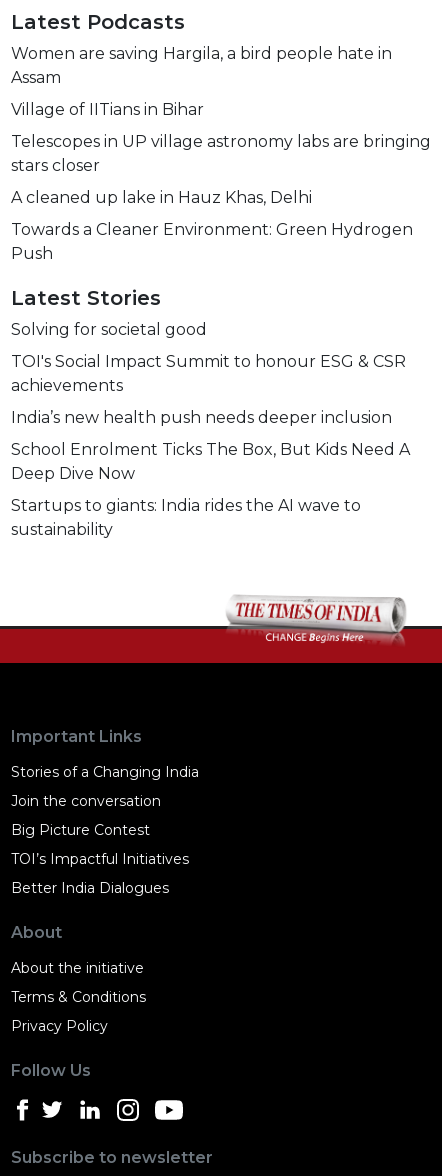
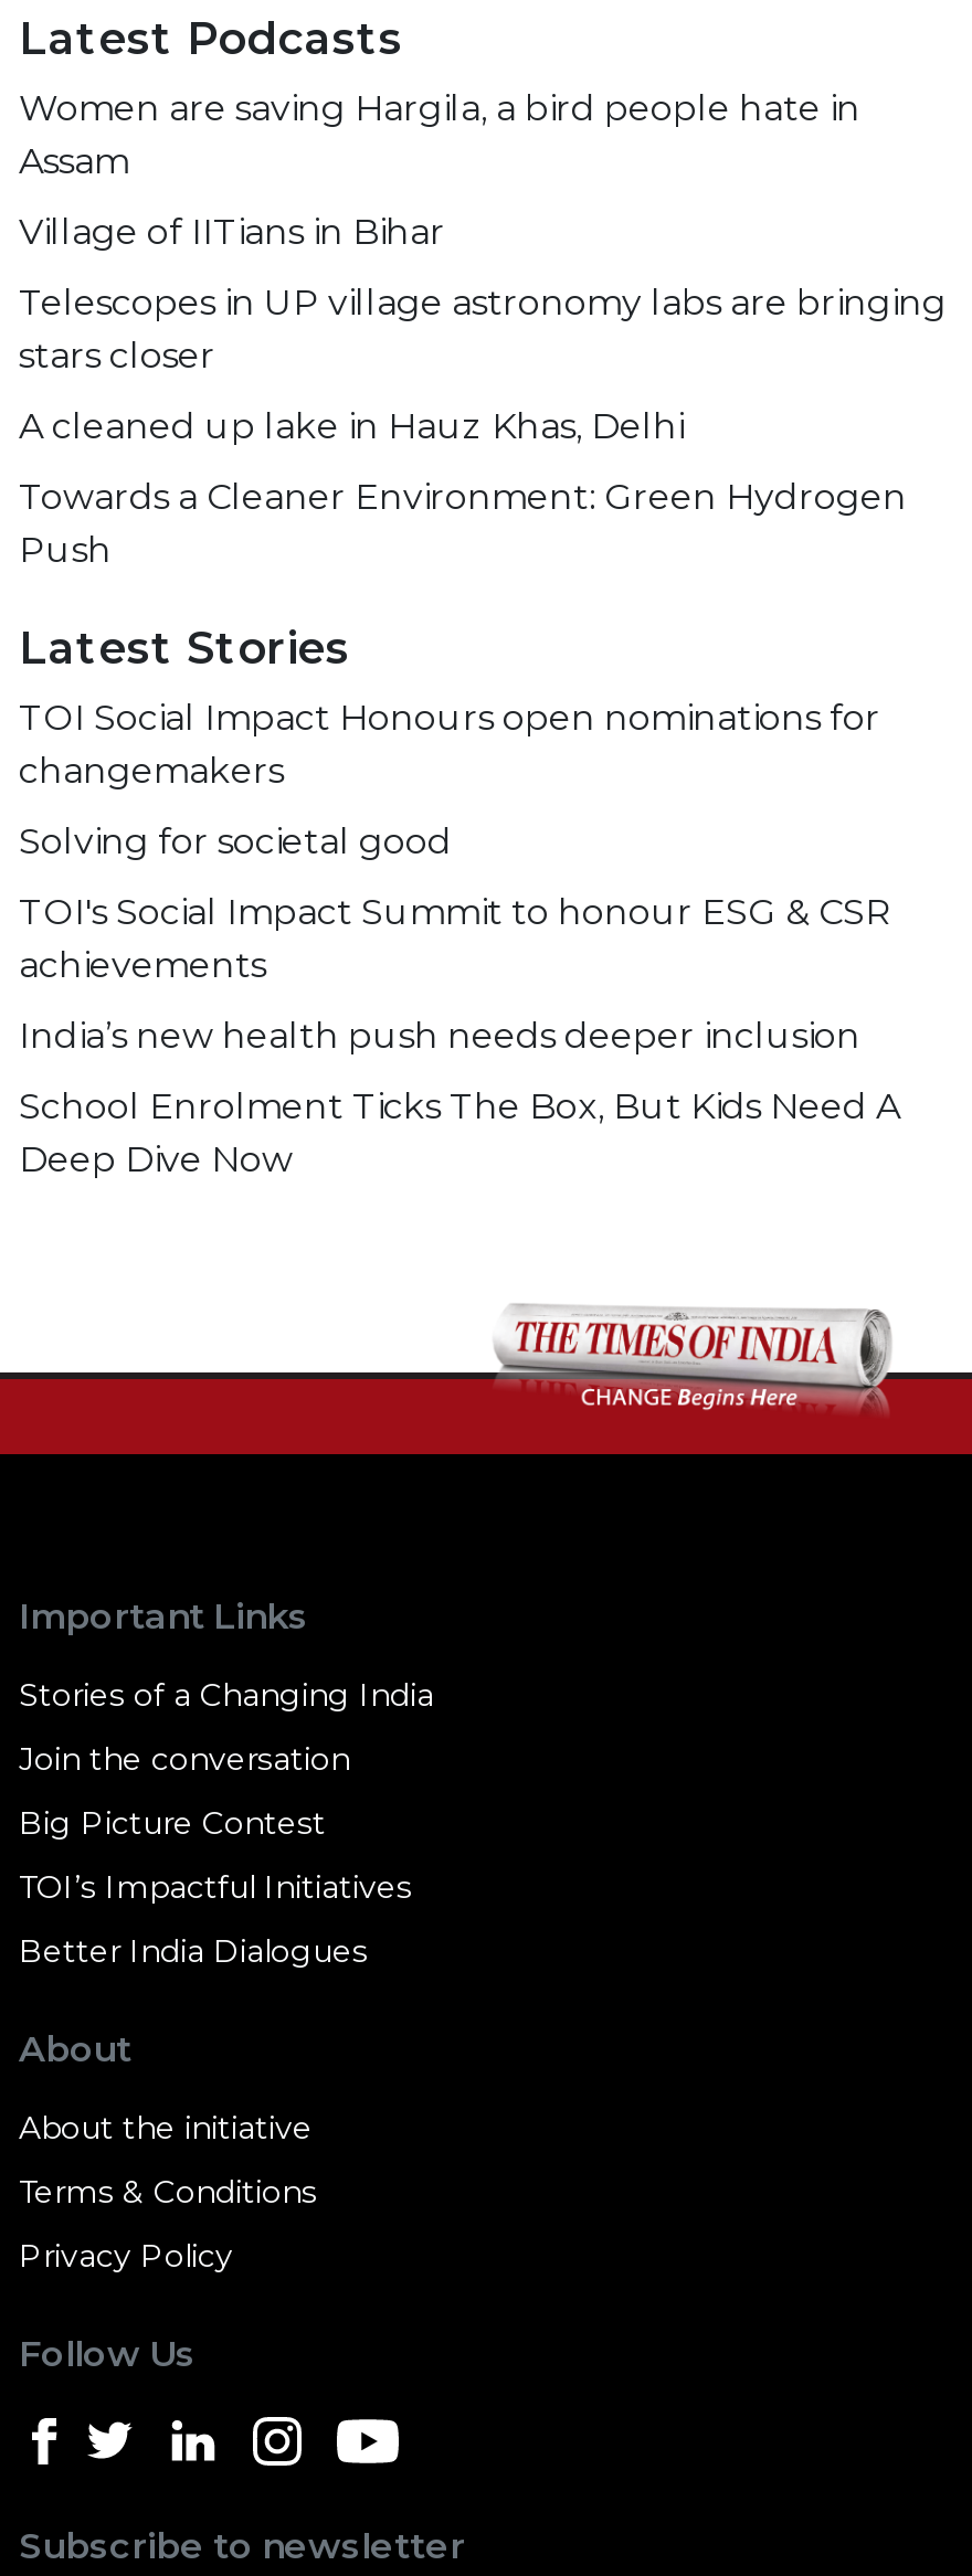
none -> [19,697,880,791] TOI Social Impact Honours open nominations for | changemakers
moved [11,320,410,483] -> [19,820,900,1180]: Solving for societal good | TOI's Social Impact Summit to honour ESG & CSR | achievements | India’s new health push needs deeper inclusion | School Enrolment Ticks The Box, But Kids Need A | Deep Dive Now
[11,496,361,539] Startups to giants: India rides the AI wave to | sustainability -> none

